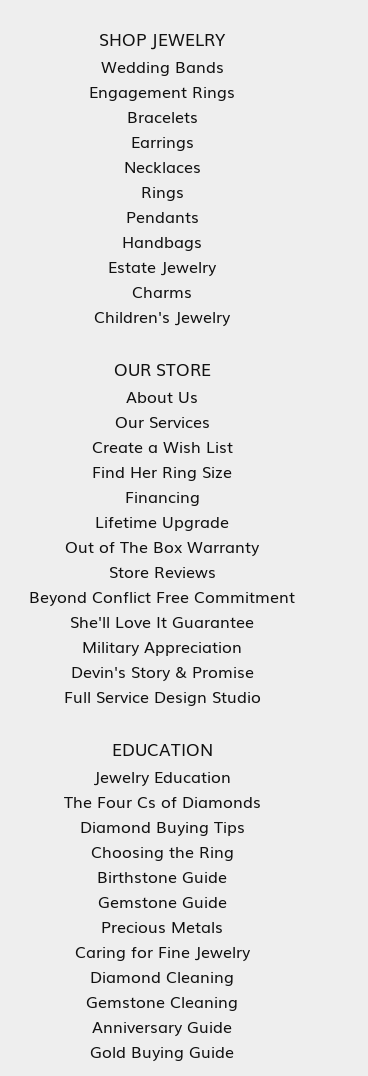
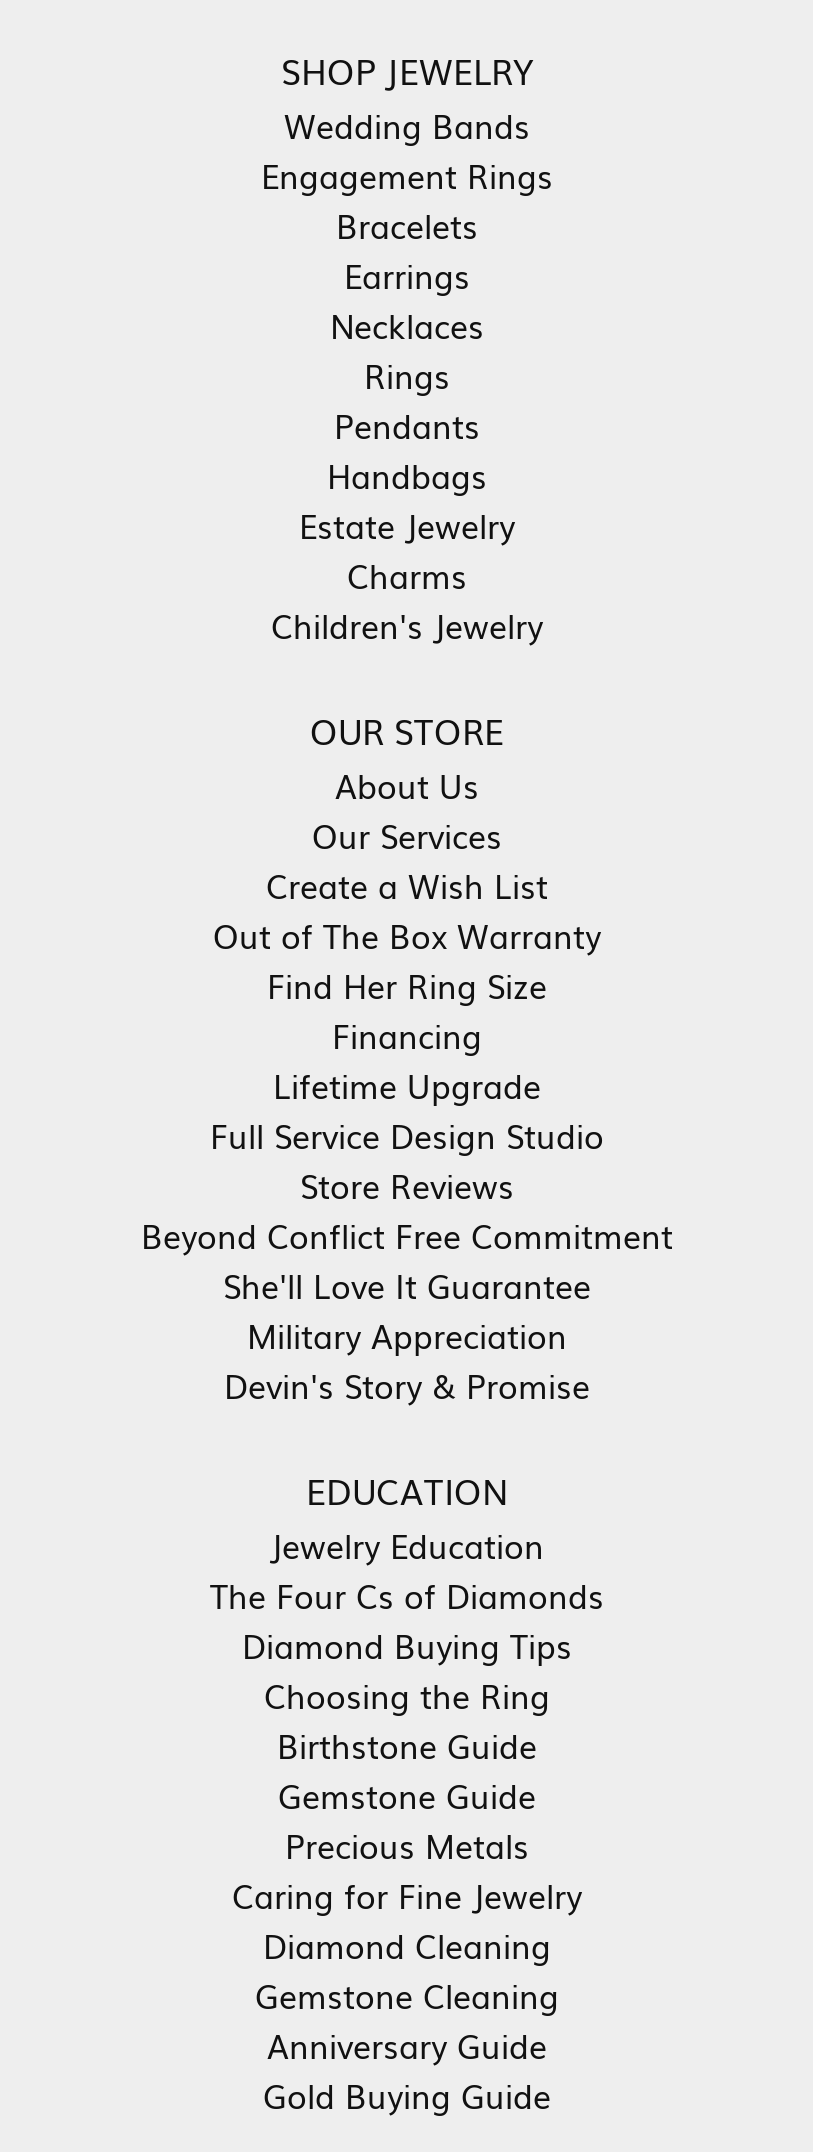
moved [92,459,232,533] -> [267,961,547,1109]: Find Her Ring Size | Financing | Lifetime Upgrade
moved [65,534,259,558] -> [213,911,601,959]: Out of The Box Warranty
moved [29,559,295,683] -> [141,1161,673,1409]: Store Reviews | Beyond Conflict Free Commitment | She'll Love It Guarantee | Military Appreciation | Devin's Story & Promise
moved [63,684,260,708] -> [210,1111,604,1159]: Full Service Design Studio

